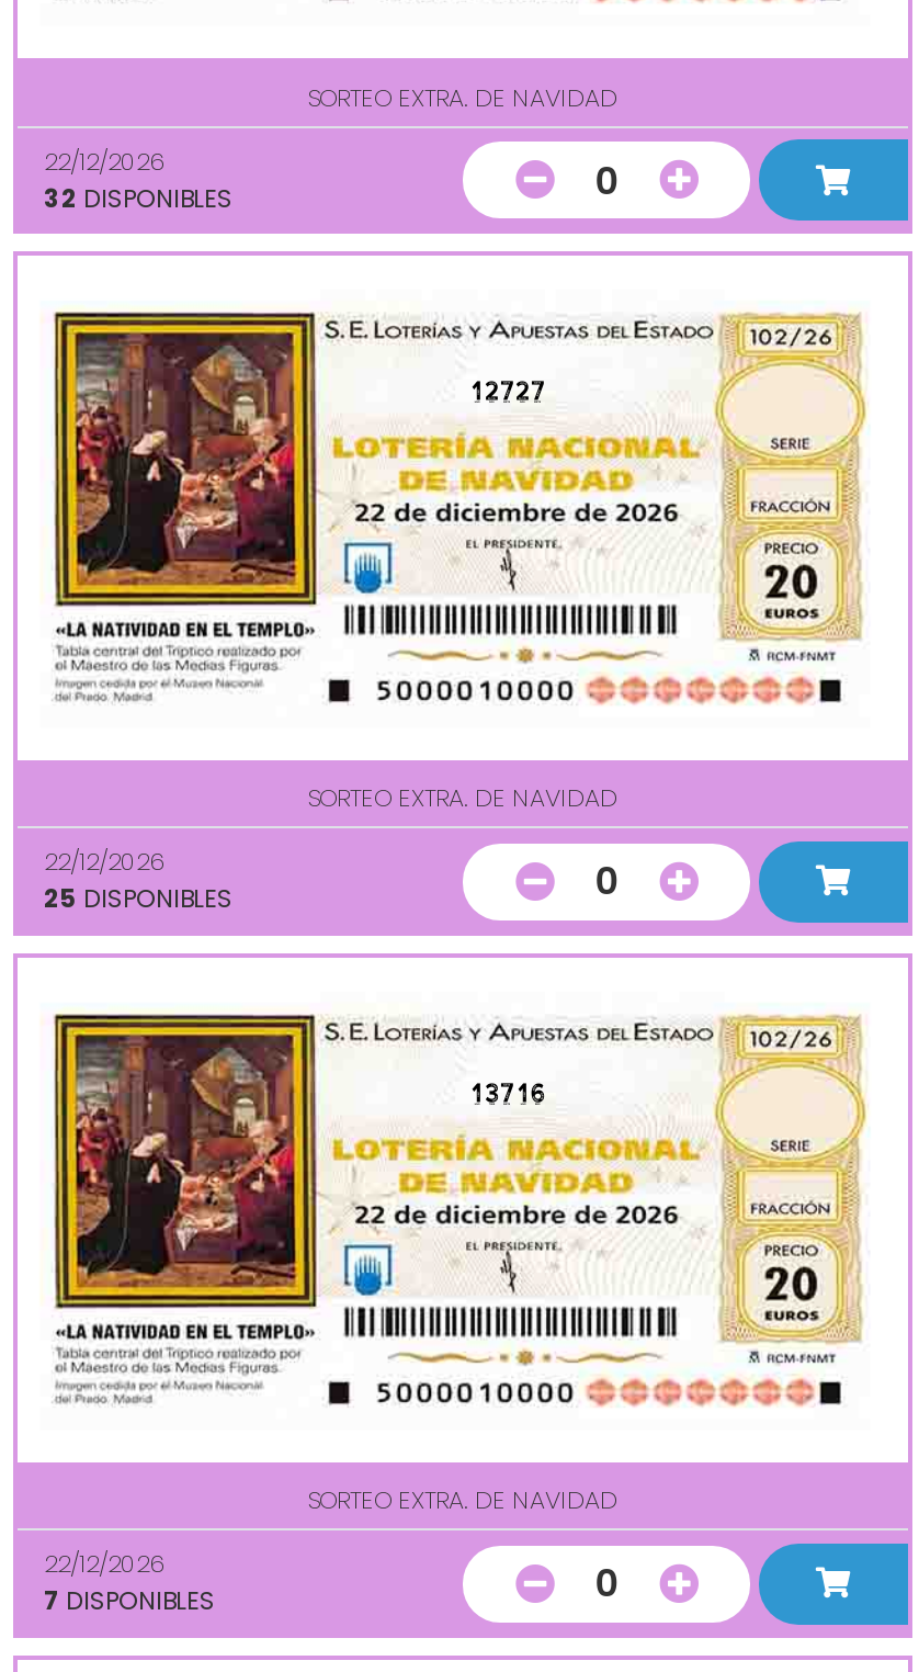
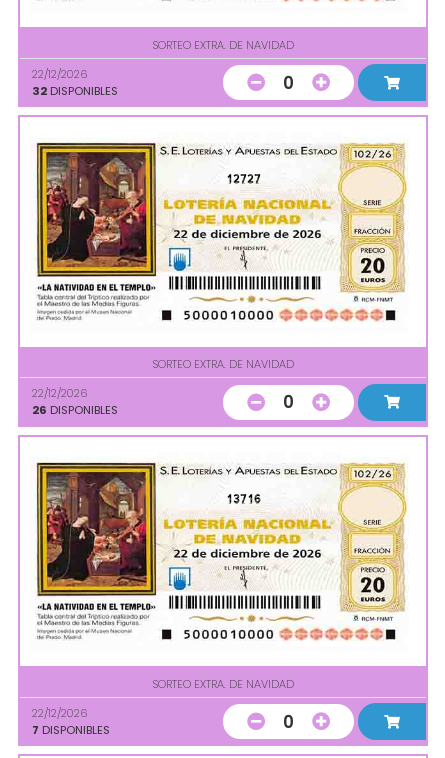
[44,882,232,917] 25 DISPONIBLES -> [32,402,118,418] 26 DISPONIBLES

